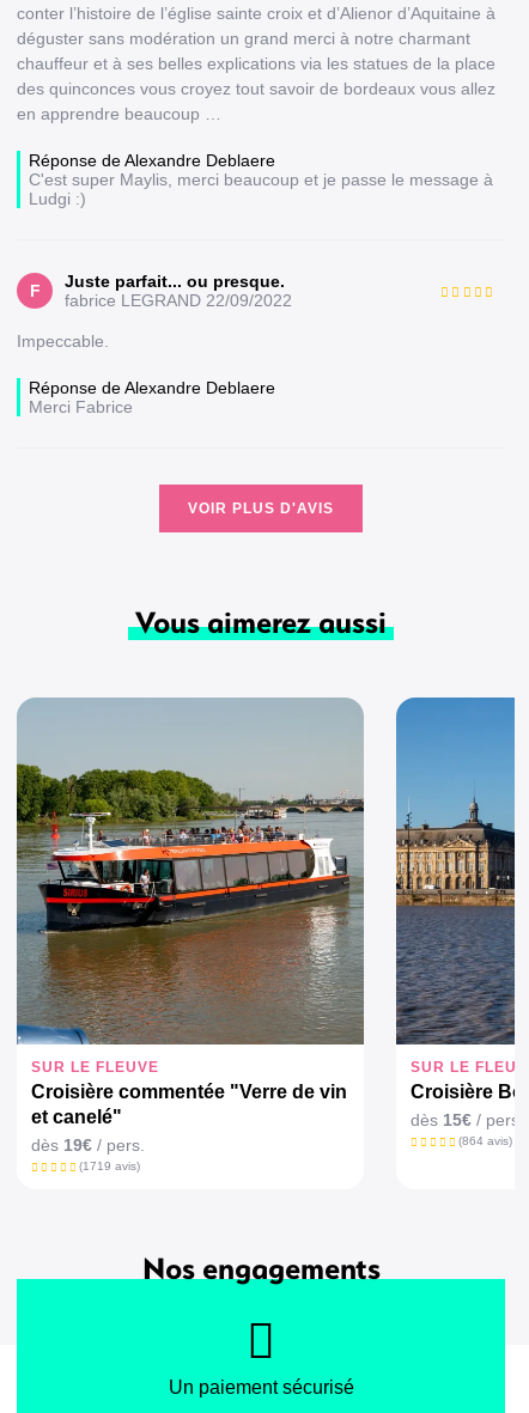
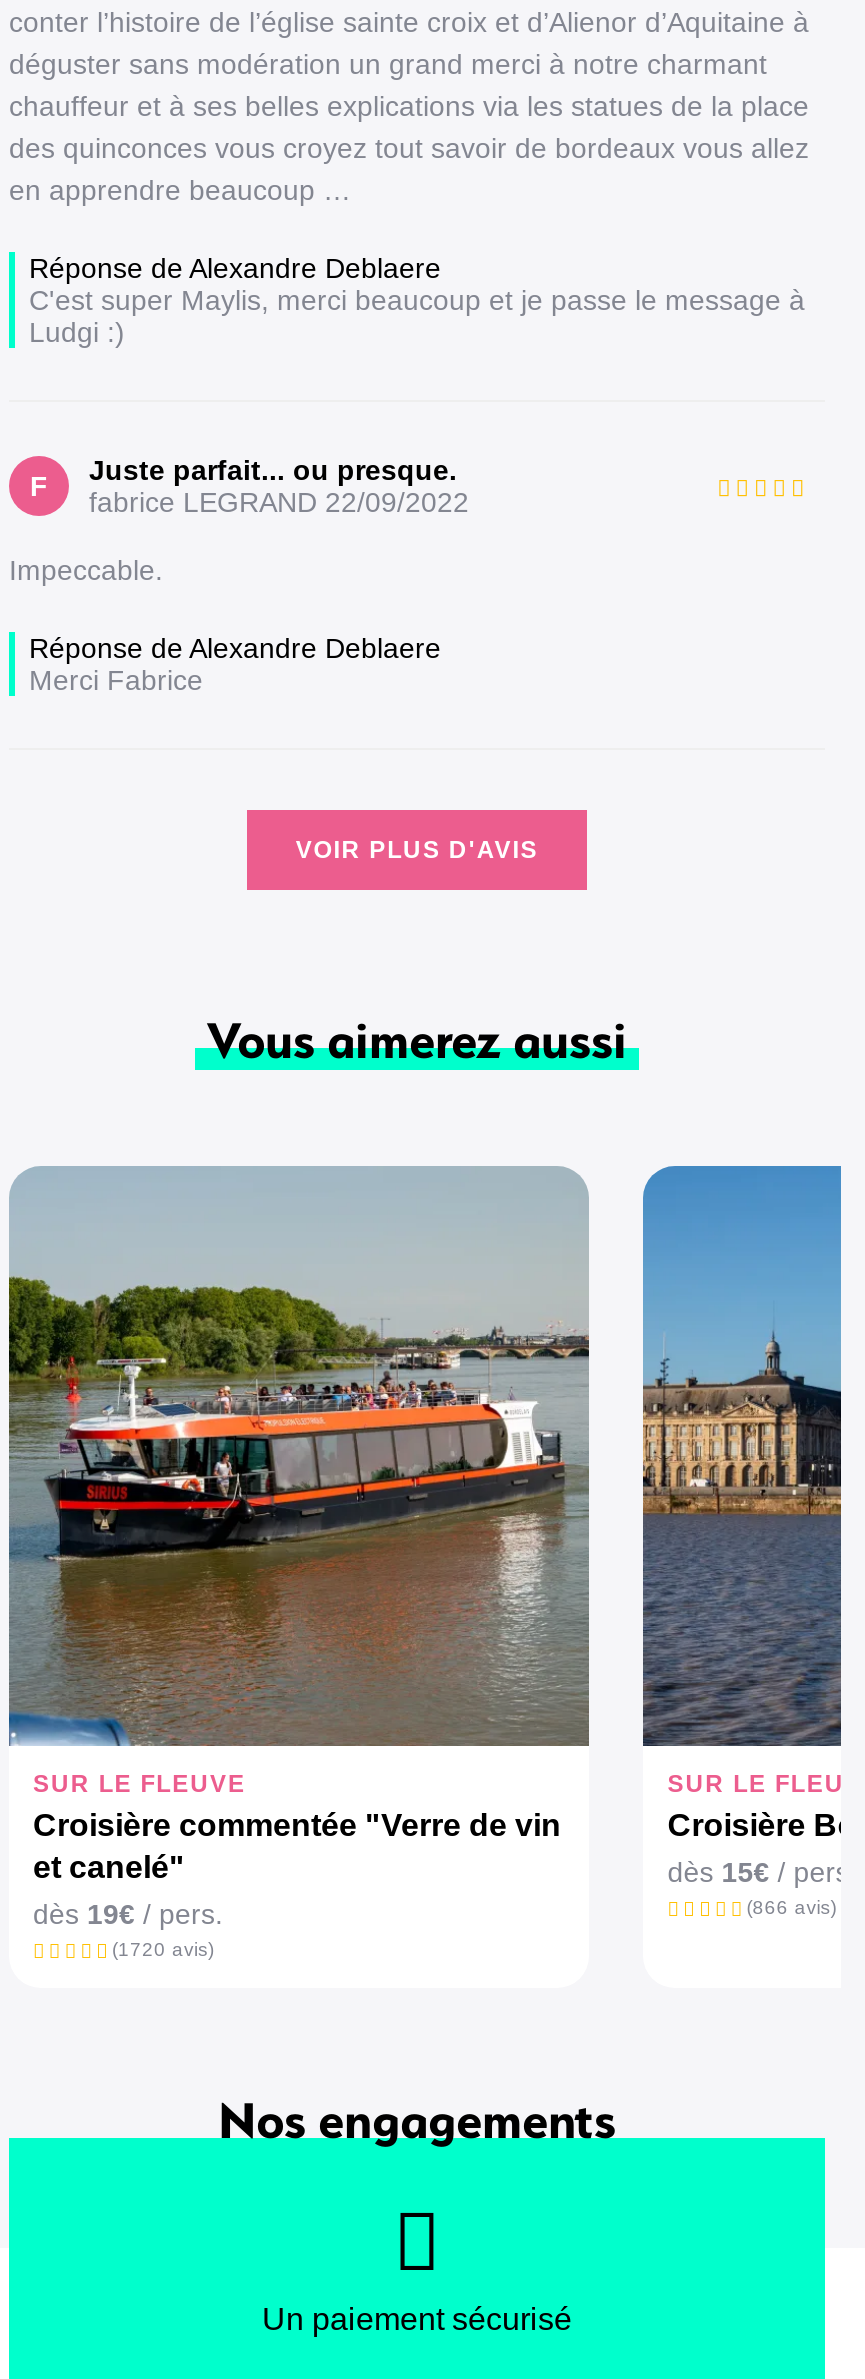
[458,1134,512,1147] (864 avis) -> [747,1896,837,1918] (866 avis)
[78,1159,139,1173] (1719 avis) -> [112,1938,214,1960] (1720 avis)

